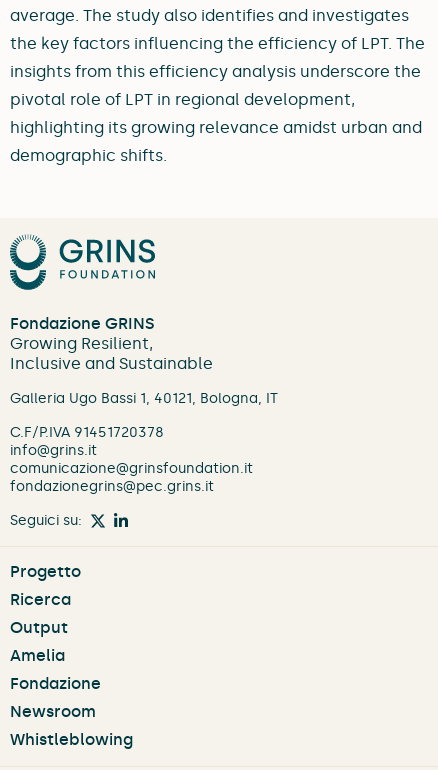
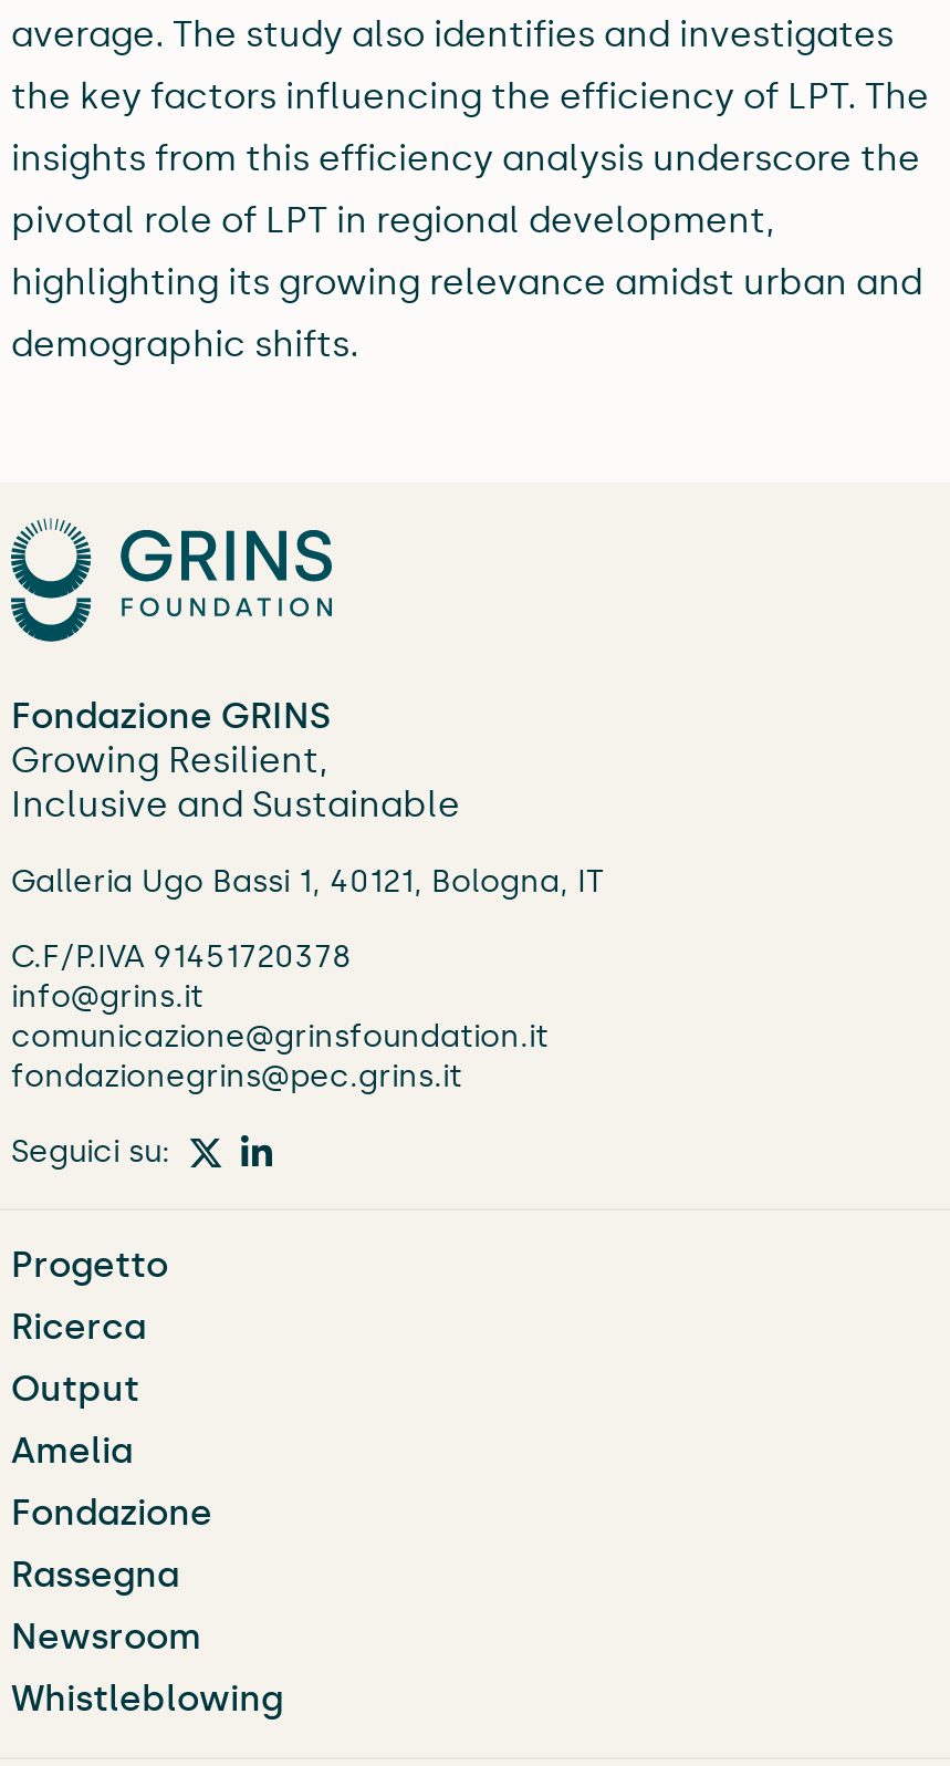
none -> [11,1554,179,1596] Rassegna

